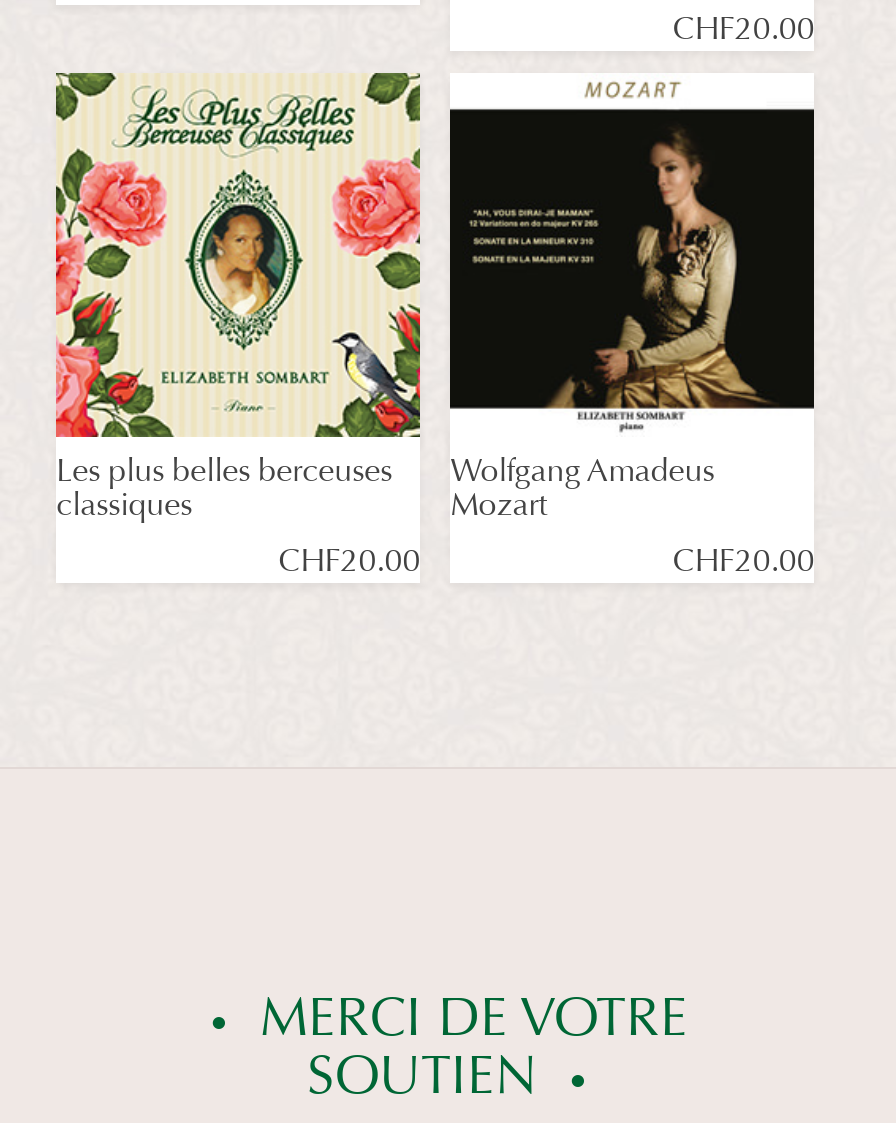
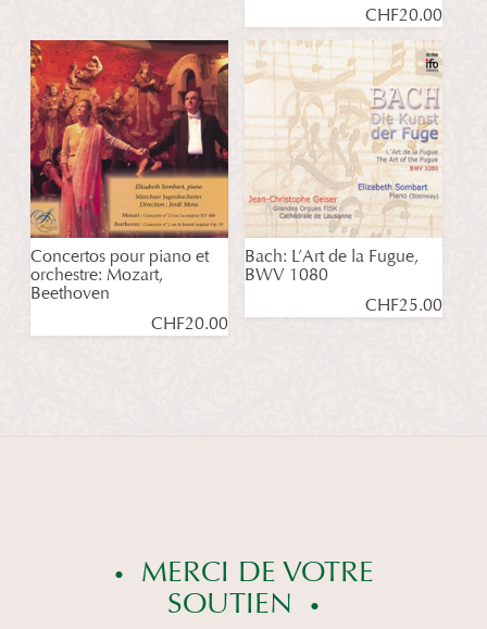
[54,72,422,524] [image] | Les plus belles berceuses | classiques -> [29,39,229,303] [image] | Concertos pour piano et | orchestre: Mozart, | Beethoven
[448,74,816,524] [image] | Wolfgang Amadeus | Mozart -> [245,40,442,285] [image] | Bach: L’Art de la Fugue, | BWV 1080
[673,542,815,580] CHF20.00 -> [366,294,443,315] CHF25.00

